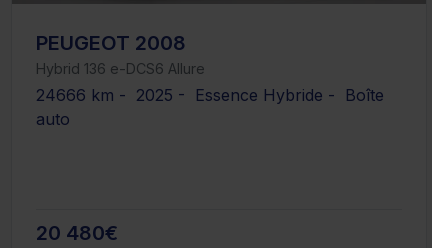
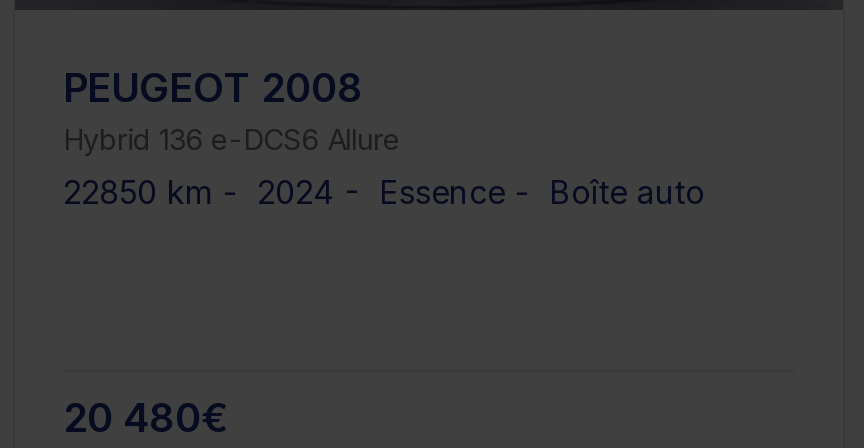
[36,85,384,129] 24666 km - 2025 - Essence Hybride - Boîte | auto -> [63,171,705,211] 22850 km - 2024 - Essence - Boîte auto

